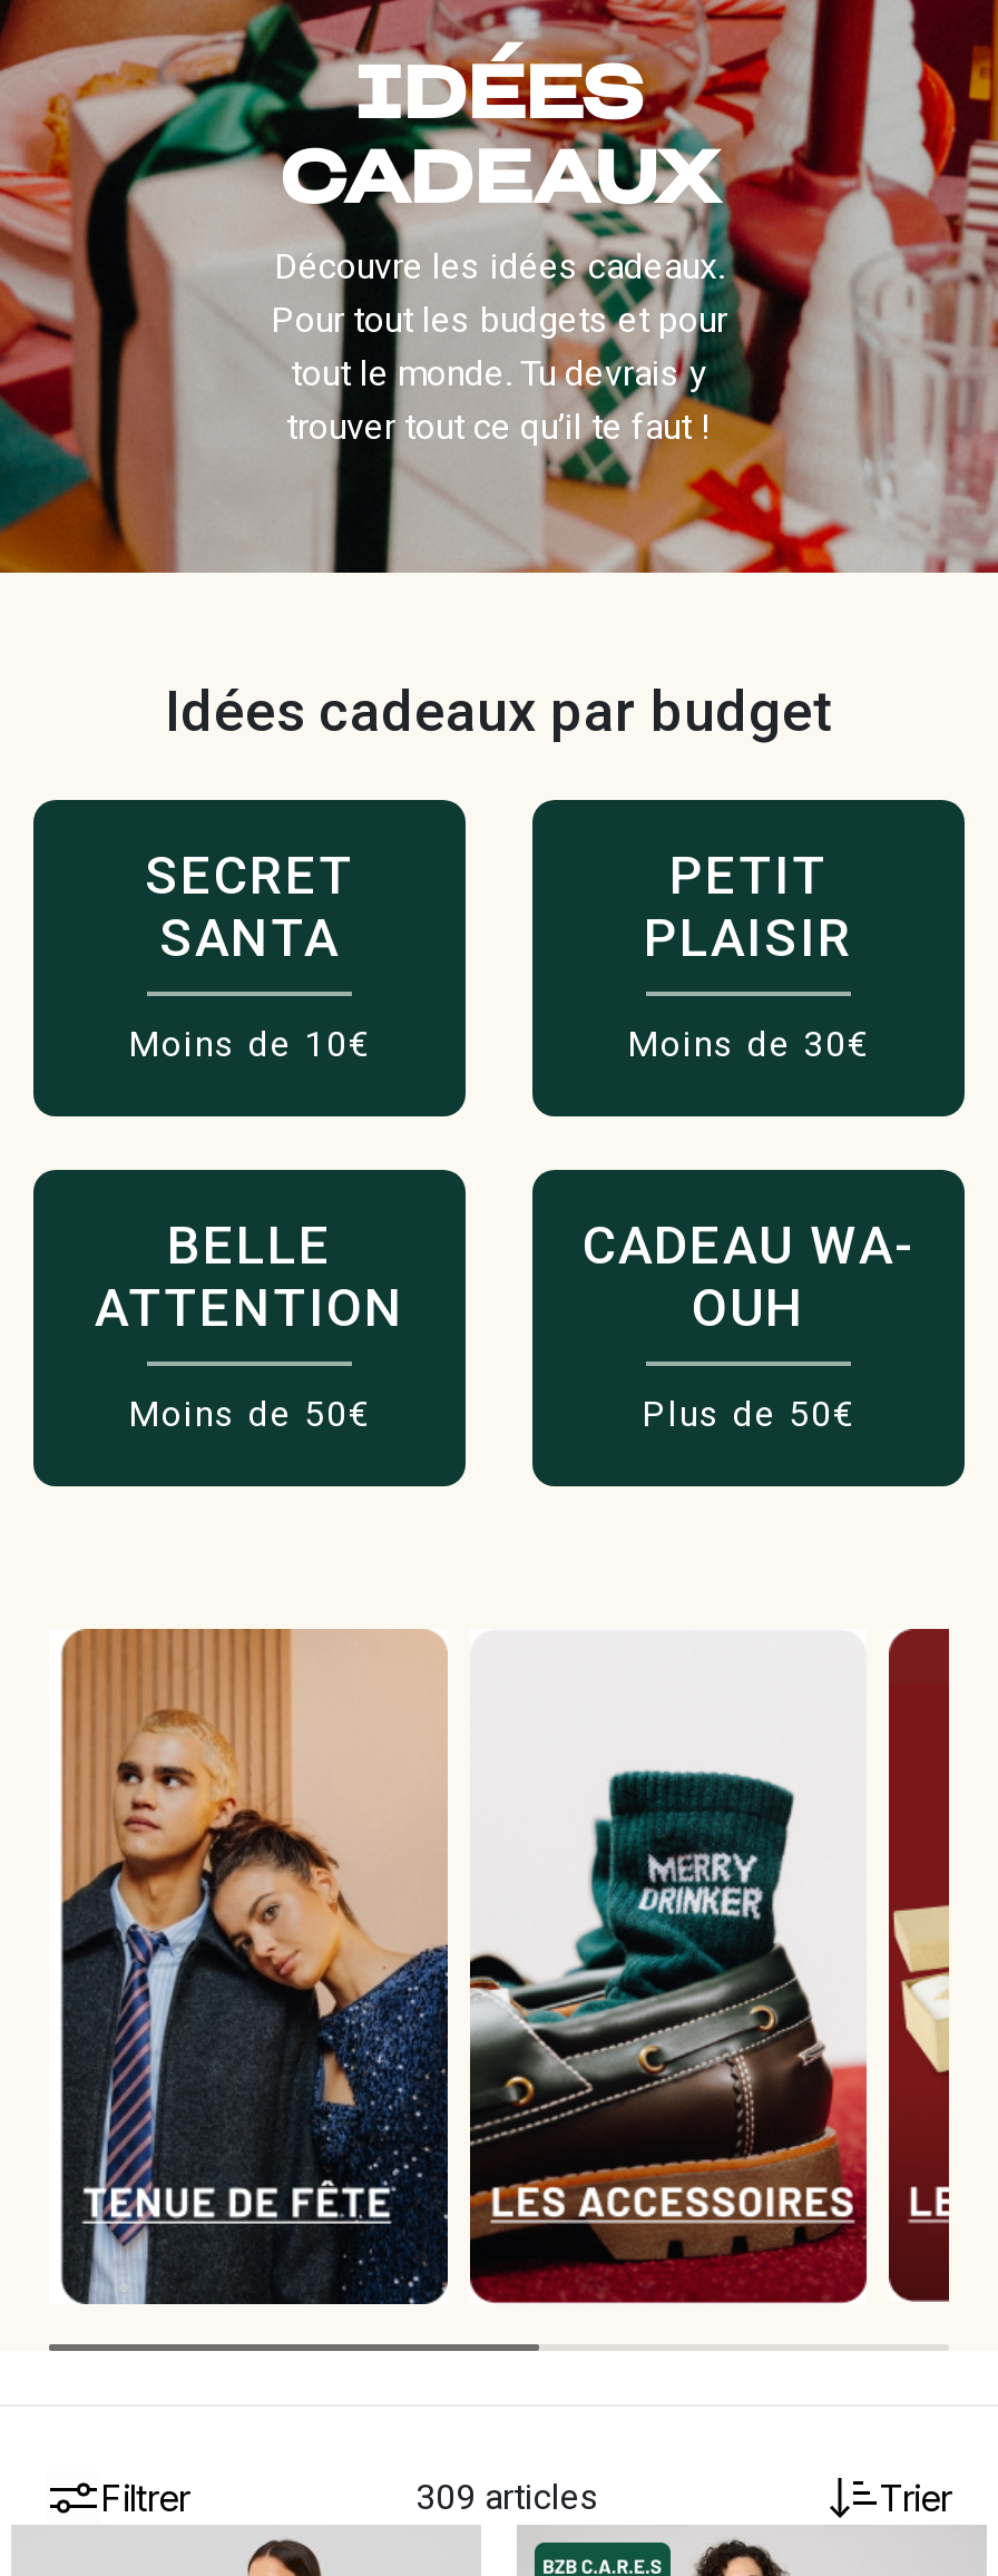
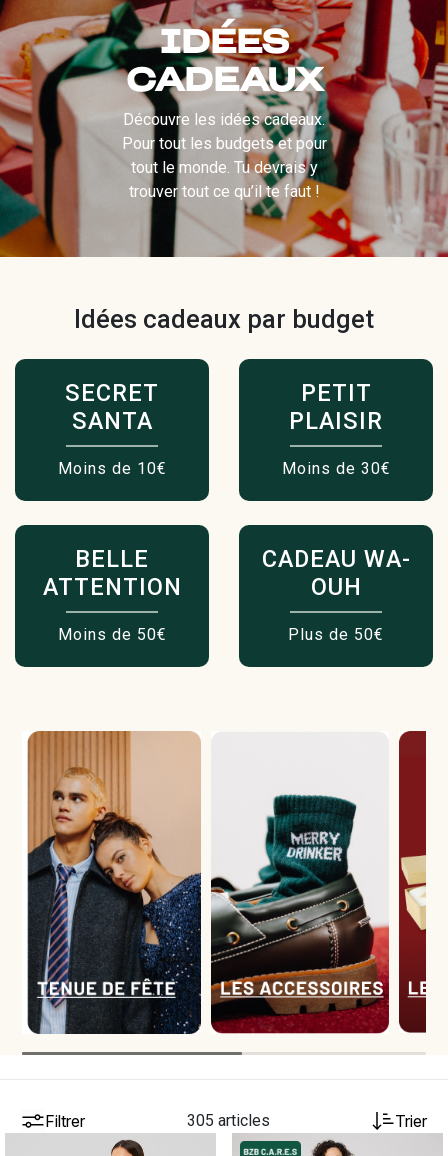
[415,2476,600,2518] 309 articles -> [186,1111,269,1130] 305 articles

